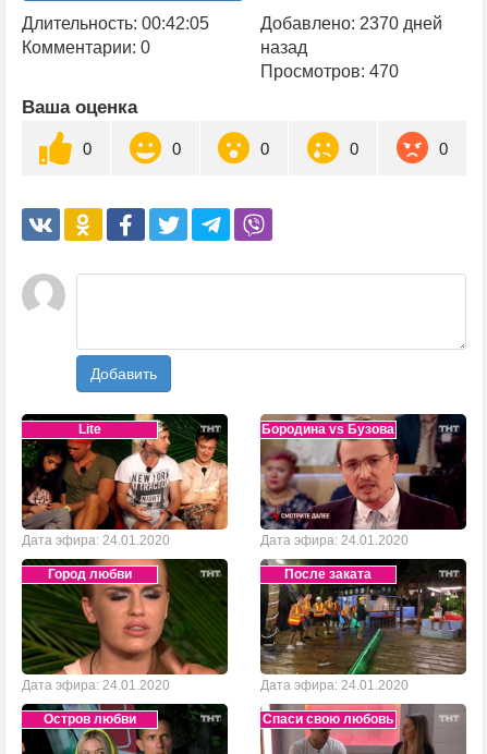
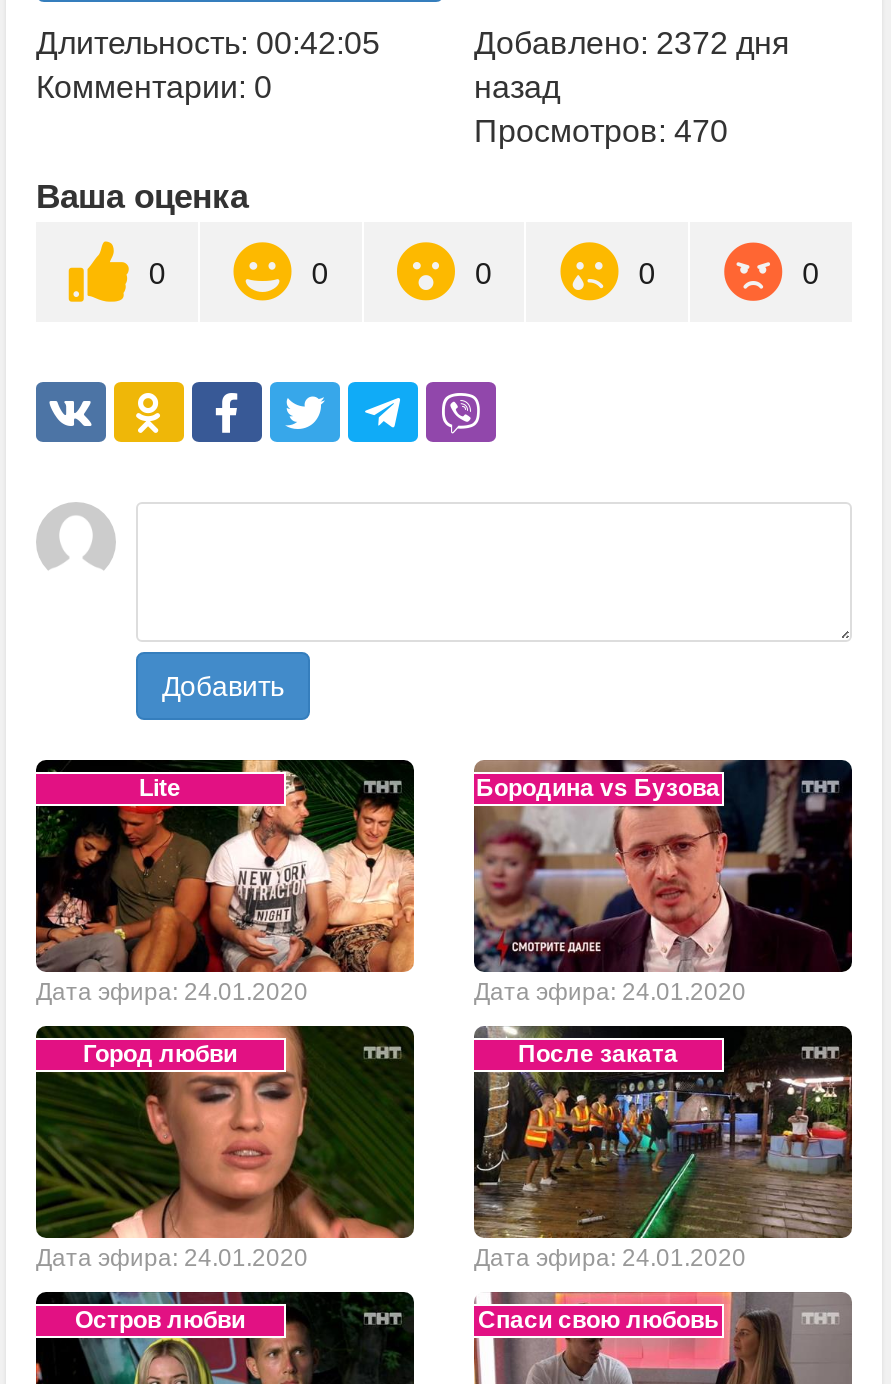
[260,14,442,33] Добавлено: 2370 дней -> [474,26,790,60] Добавлено: 2372 дня

